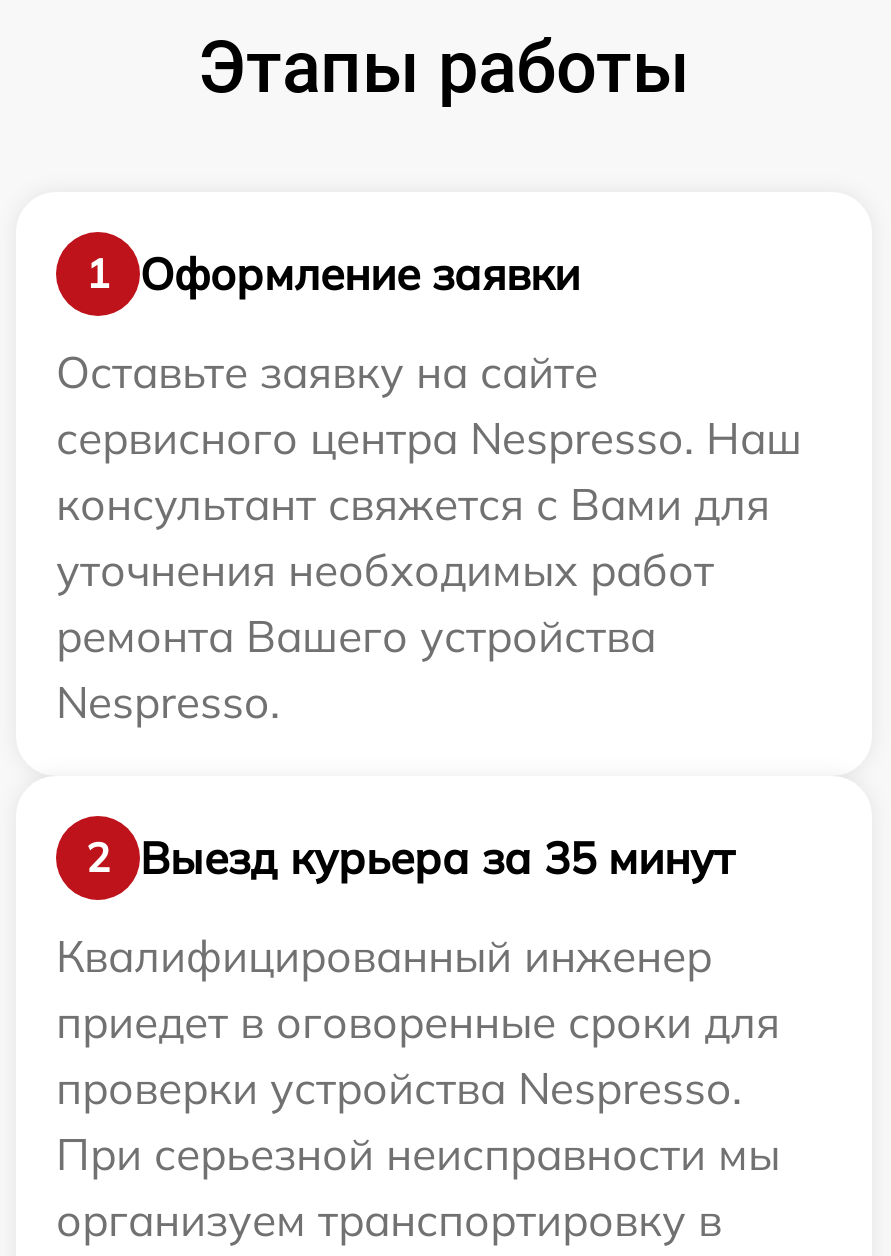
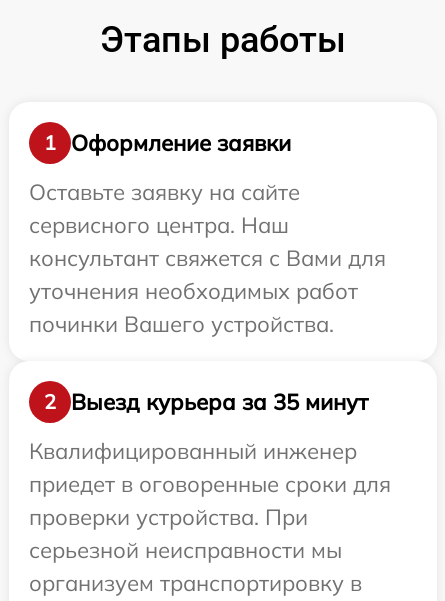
[56,410,802,466] сервисного центра Nespresso. Наш -> [29,211,289,239] сервисного центра. Наш
[56,608,656,730] ремонта Вашего устройства | Nespresso. -> [29,310,334,338] починки Вашего устройства.
[56,1060,780,1182] проверки устройства Nespresso. | При серьезной неисправности мы -> [29,503,342,564] проверки устройства. При | серьезной неисправности мы

